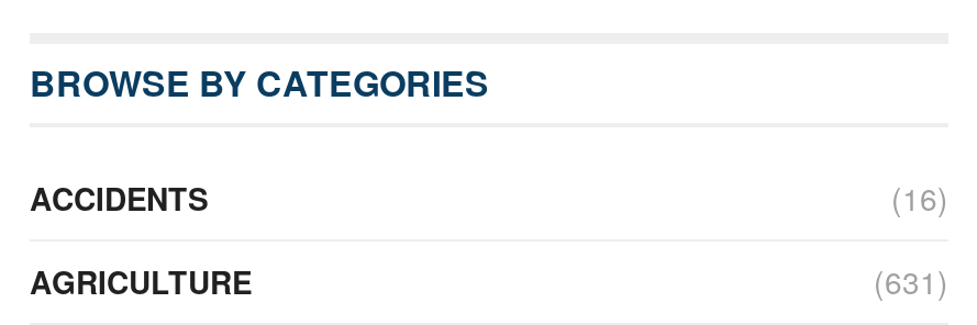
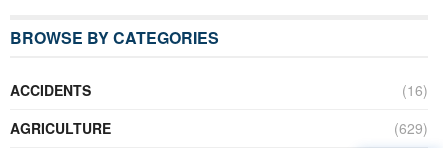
[874,260,948,304] (631) -> [394,118,428,138] (629)

